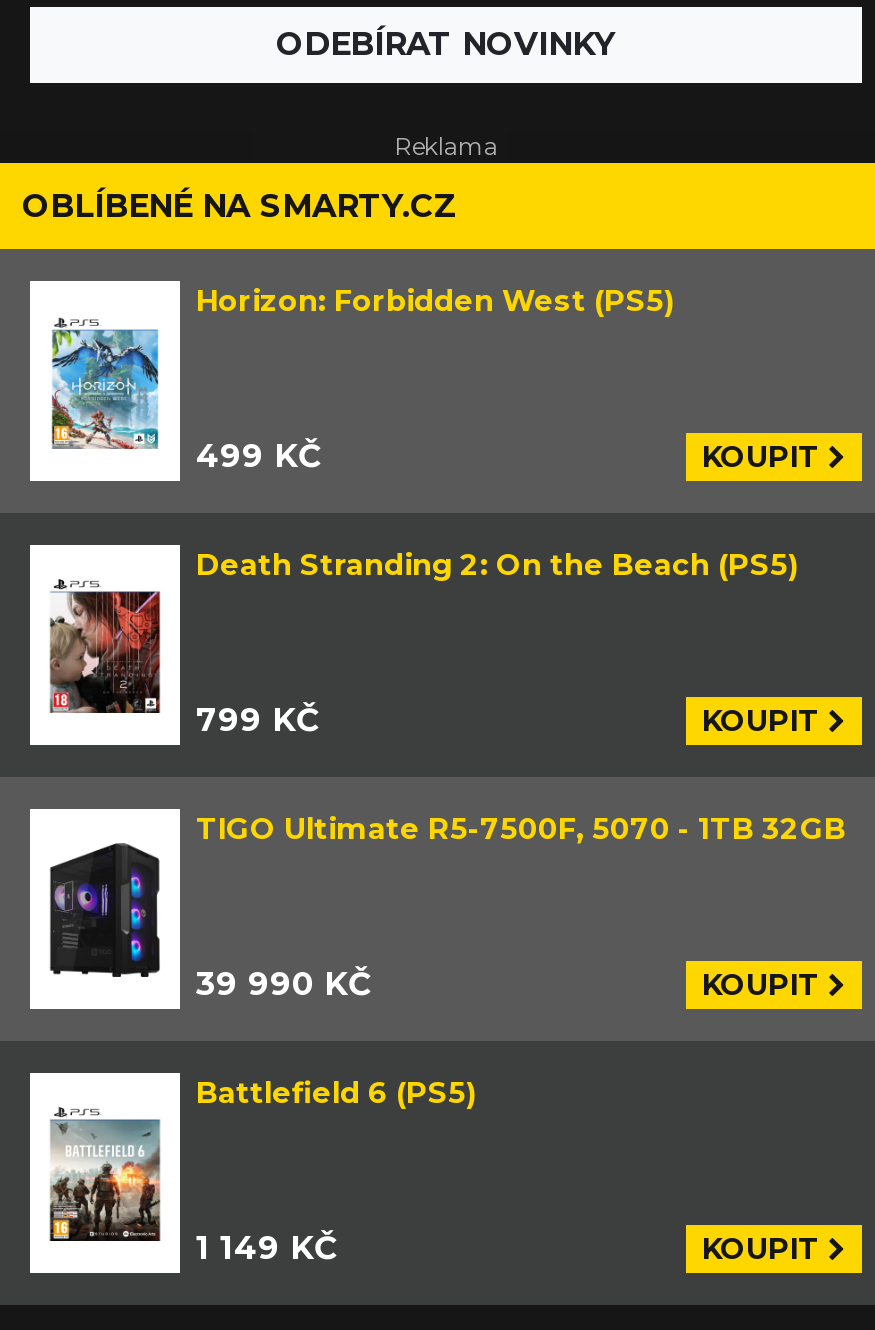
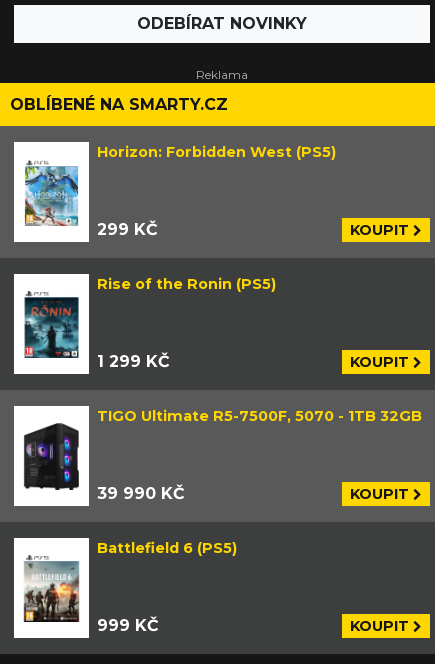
[196,437,322,475] 499 KČ -> [97,220,158,239] 299 KČ
[196,547,798,583] Death Stranding 2: On the Beach (PS5) -> [97,275,276,293] Rise of the Ronin (PS5)
[48,589,320,739] [image] | 799 KČ -> [24,297,170,371] [image] | 1 299 KČ
[196,1229,338,1267] 1 149 KČ -> [97,616,159,635] 999 KČ

